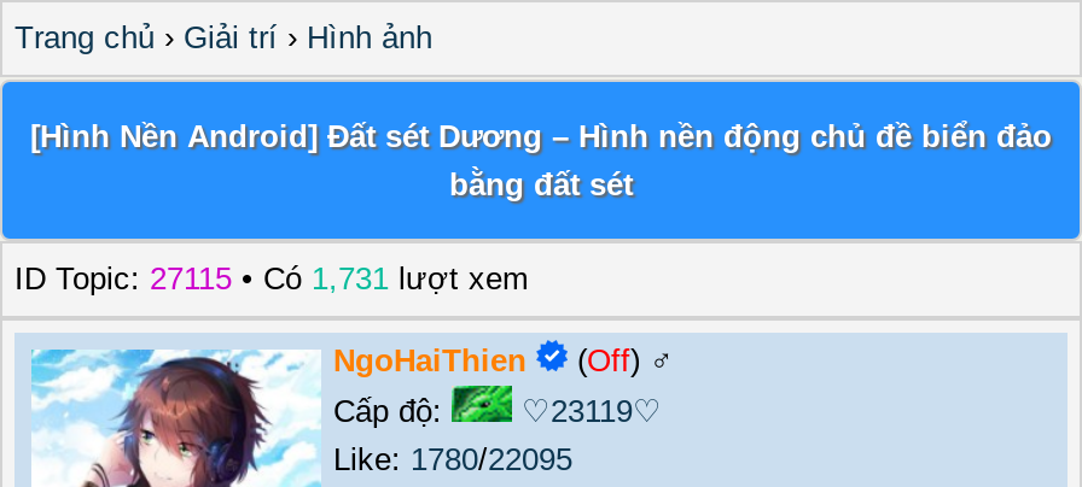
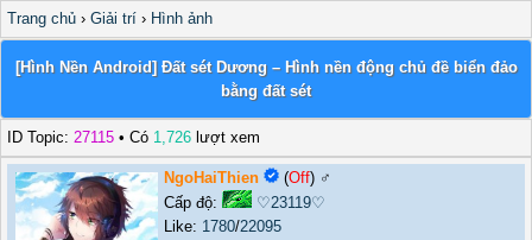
[14,261,529,298] ID Topic: 27115 • Có 1,731 lượt xem -> [7,129,260,147] ID Topic: 27115 • Có 1,726 lượt xem

